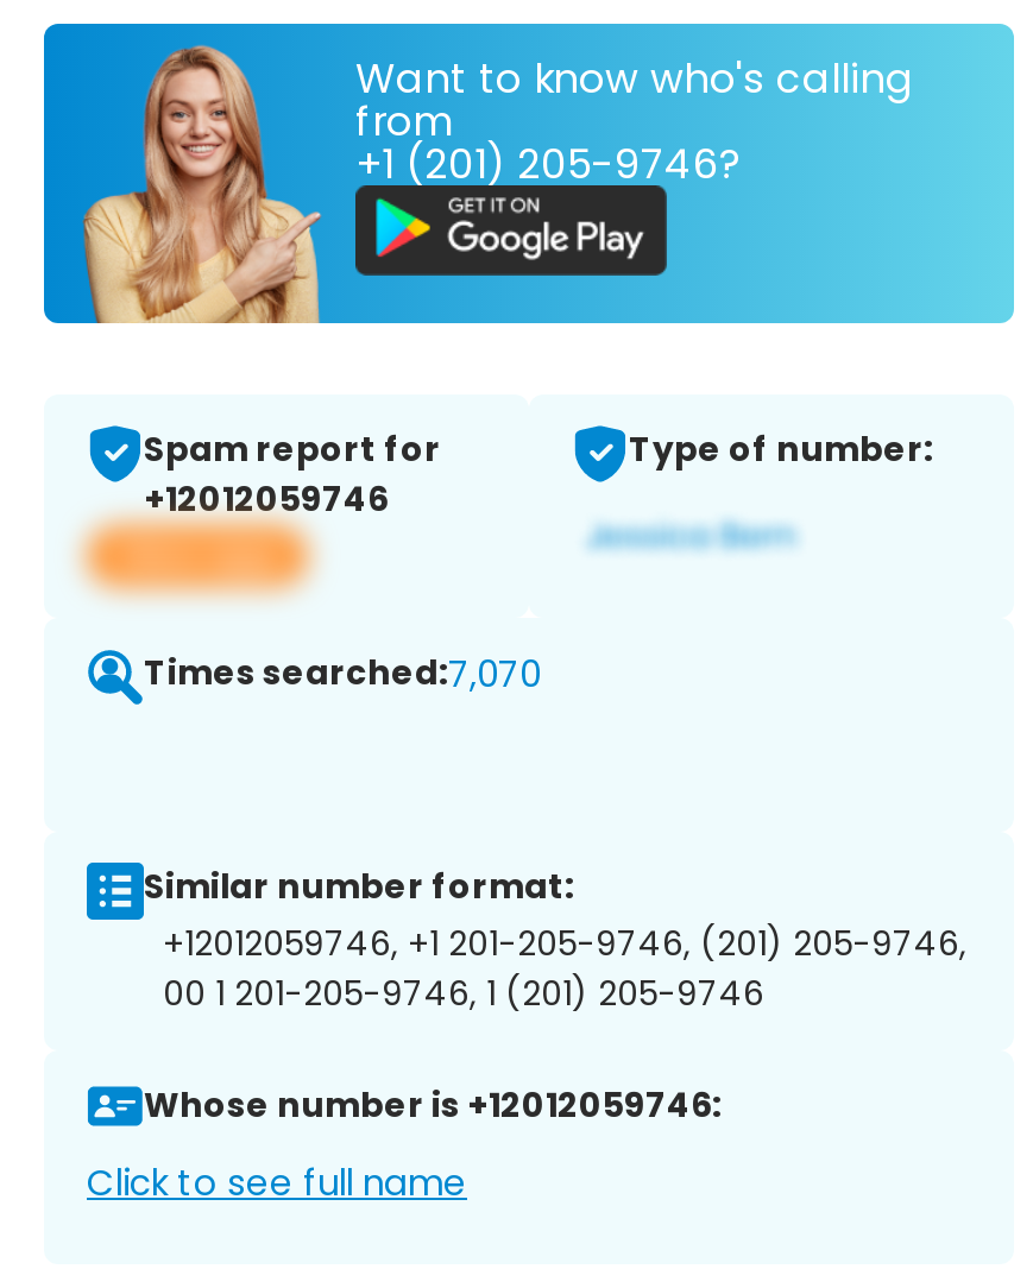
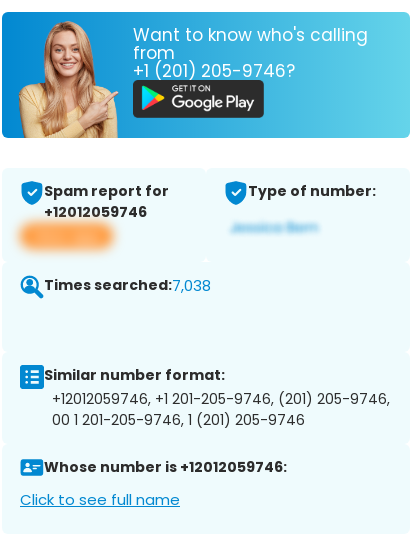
[144,649,541,699] Times searched:7,070 -> [44,275,211,296] Times searched:7,038

